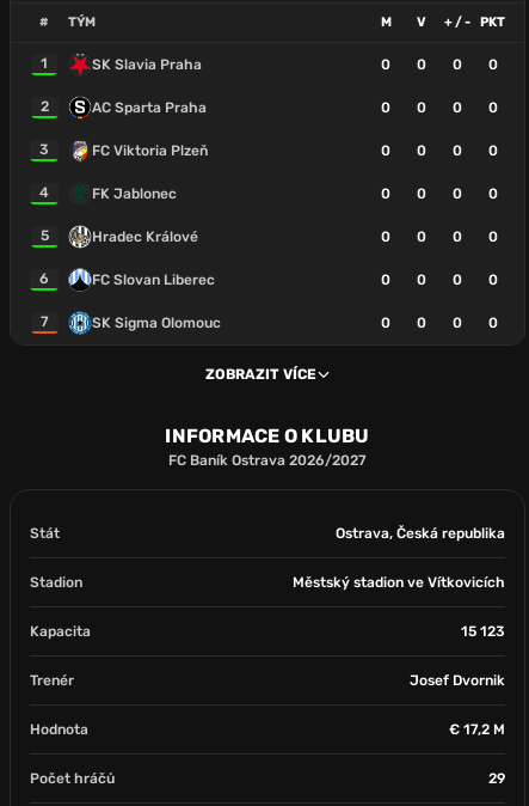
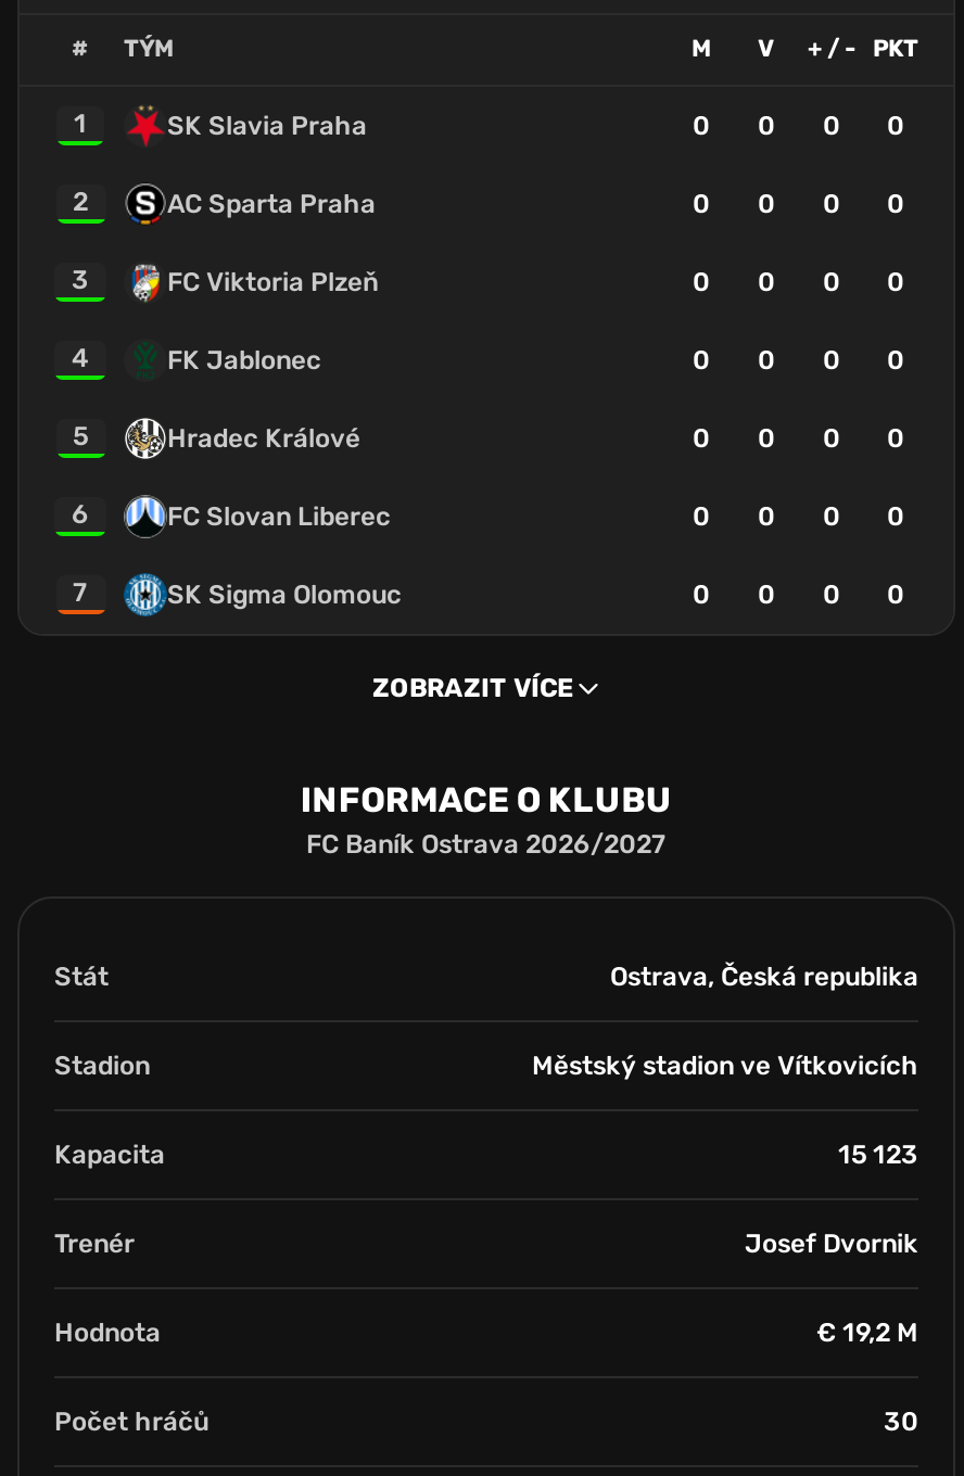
[449,721,505,738] € 17,2 M -> [816,1318,918,1348] € 19,2 M
[488,770,505,787] 29 -> [884,1407,918,1437] 30

